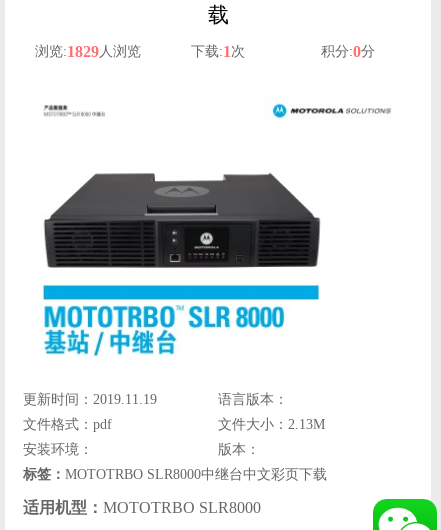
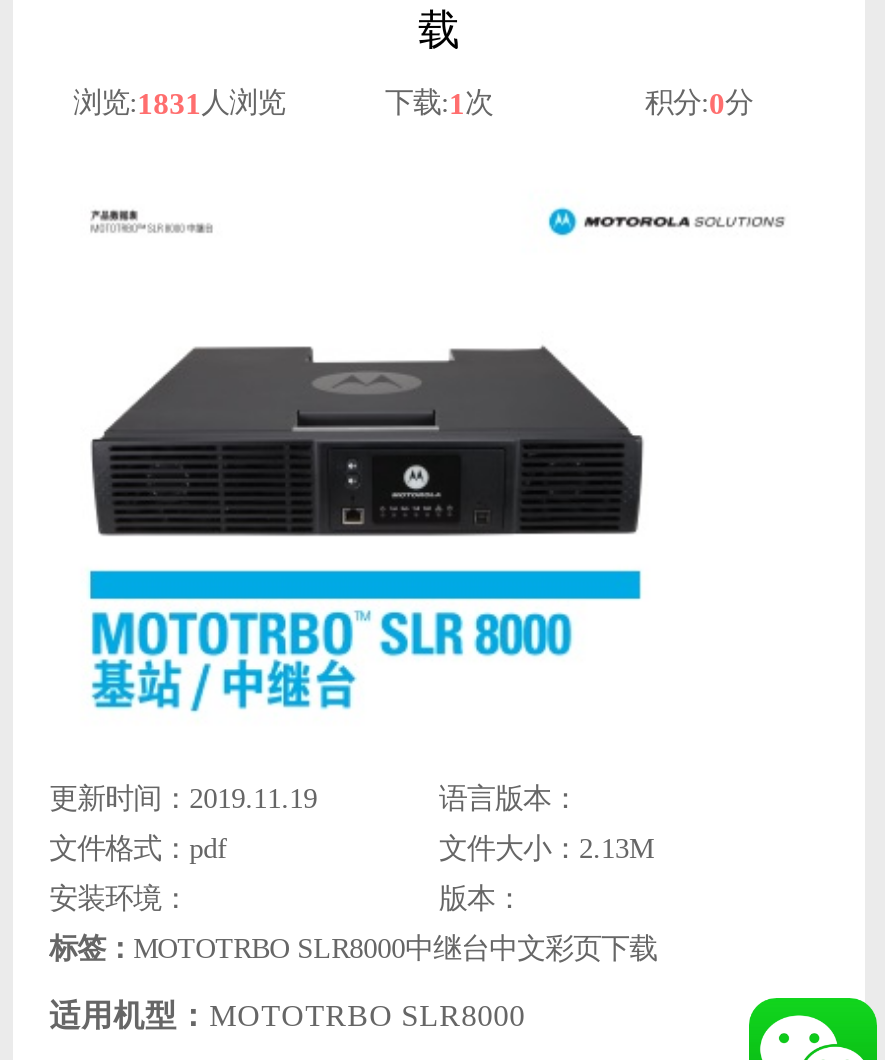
[35,43,141,60] 浏览:1829人浏览 -> [73,85,285,119] 浏览:1831人浏览

